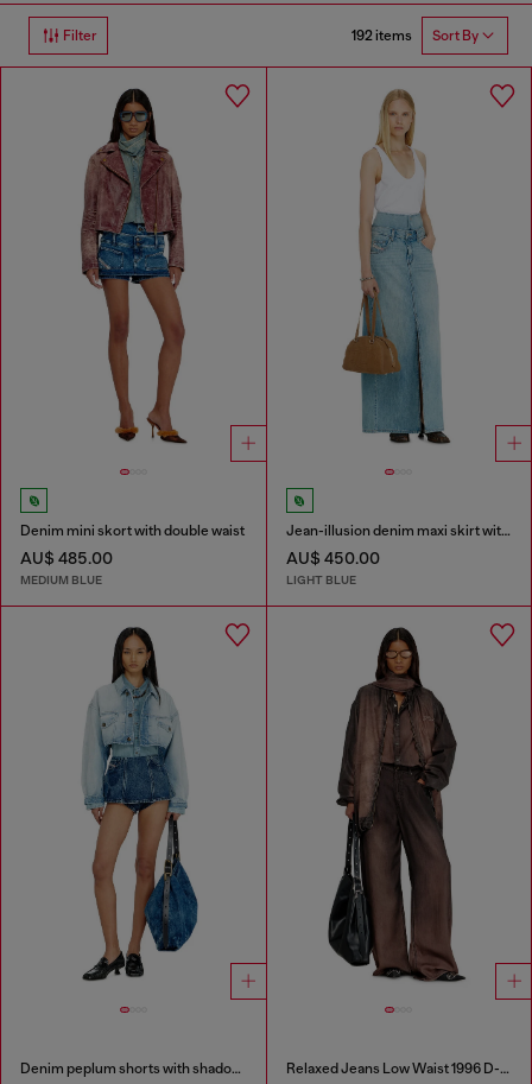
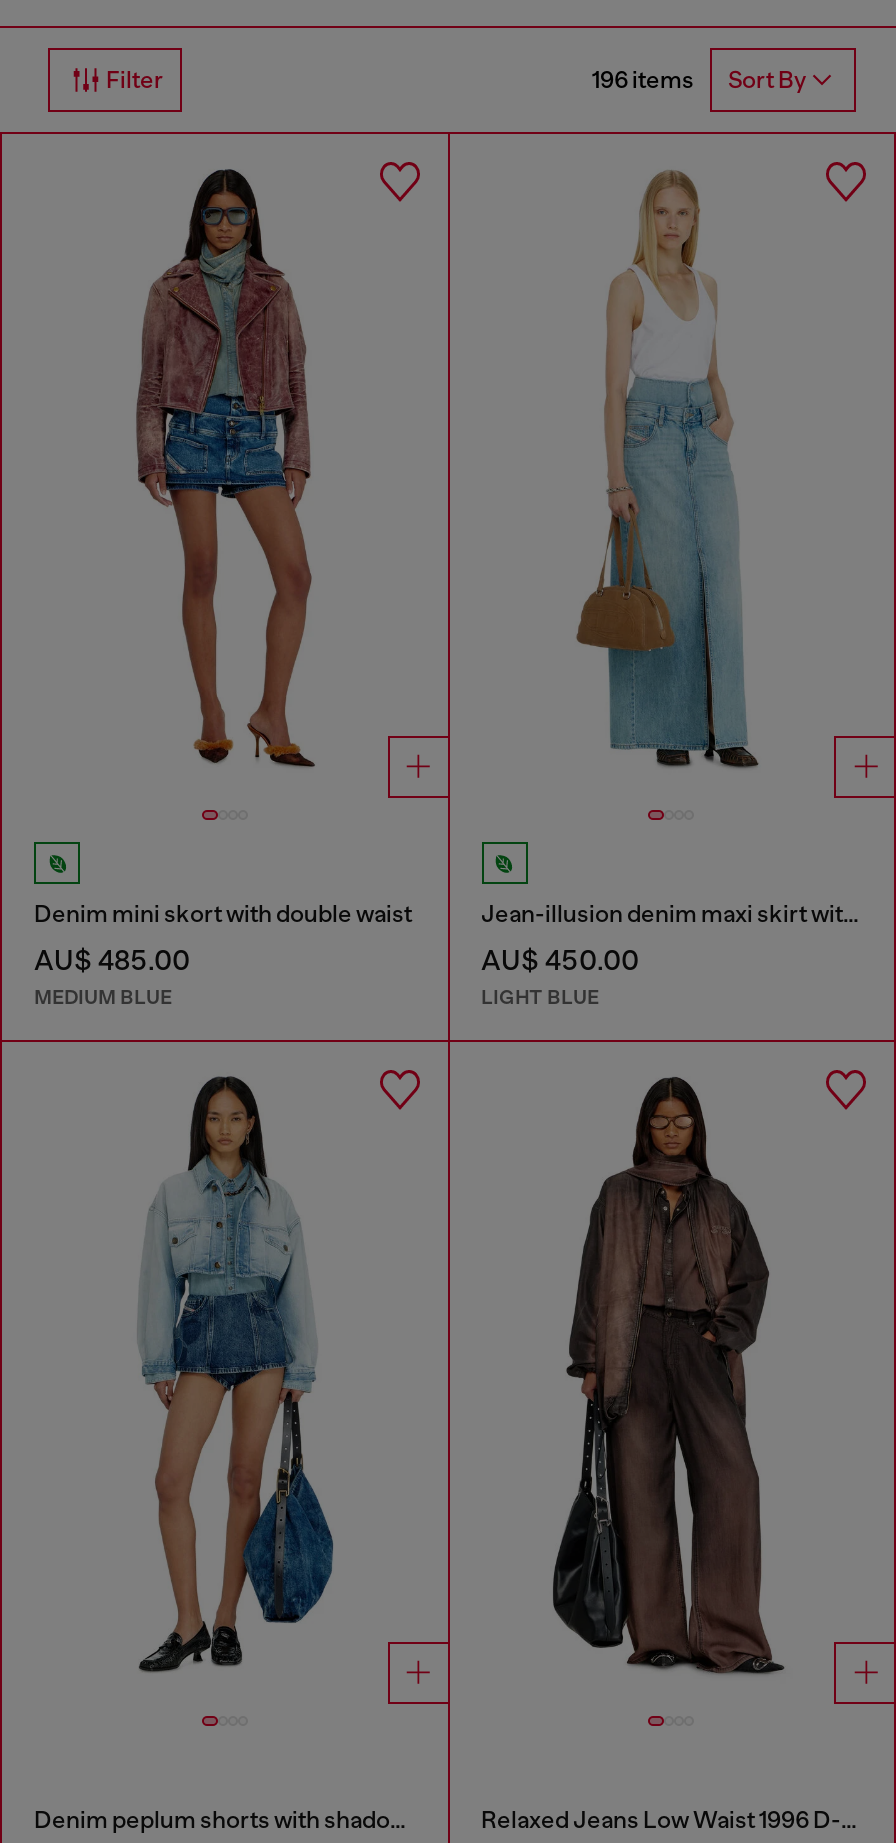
[351,27,479,44] 192 items Sort By -> [592,66,806,95] 196 items Sort By

